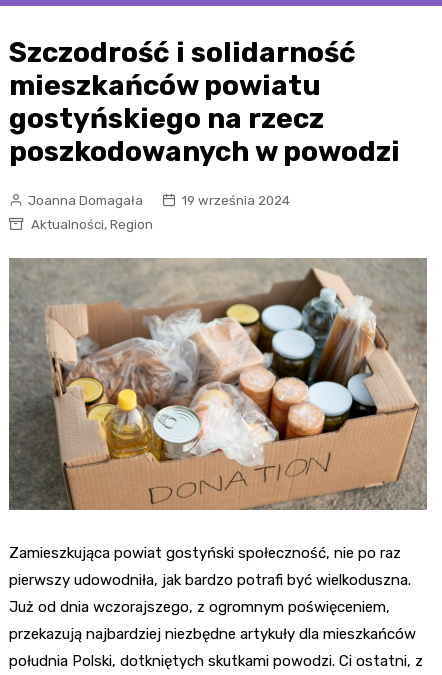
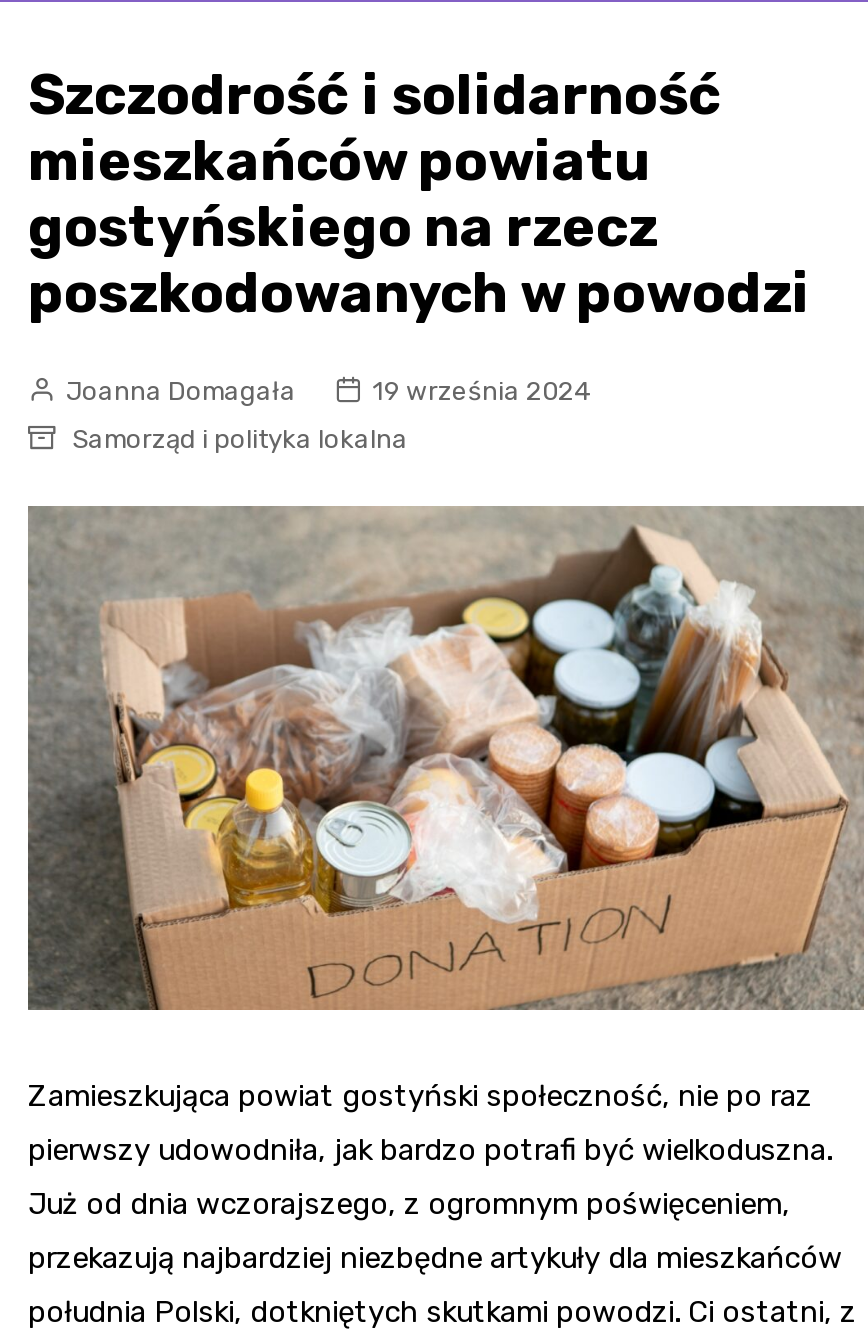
[31,216,153,233] Aktualności, Region -> [72,424,408,454] Samorząd i polityka lokalna

